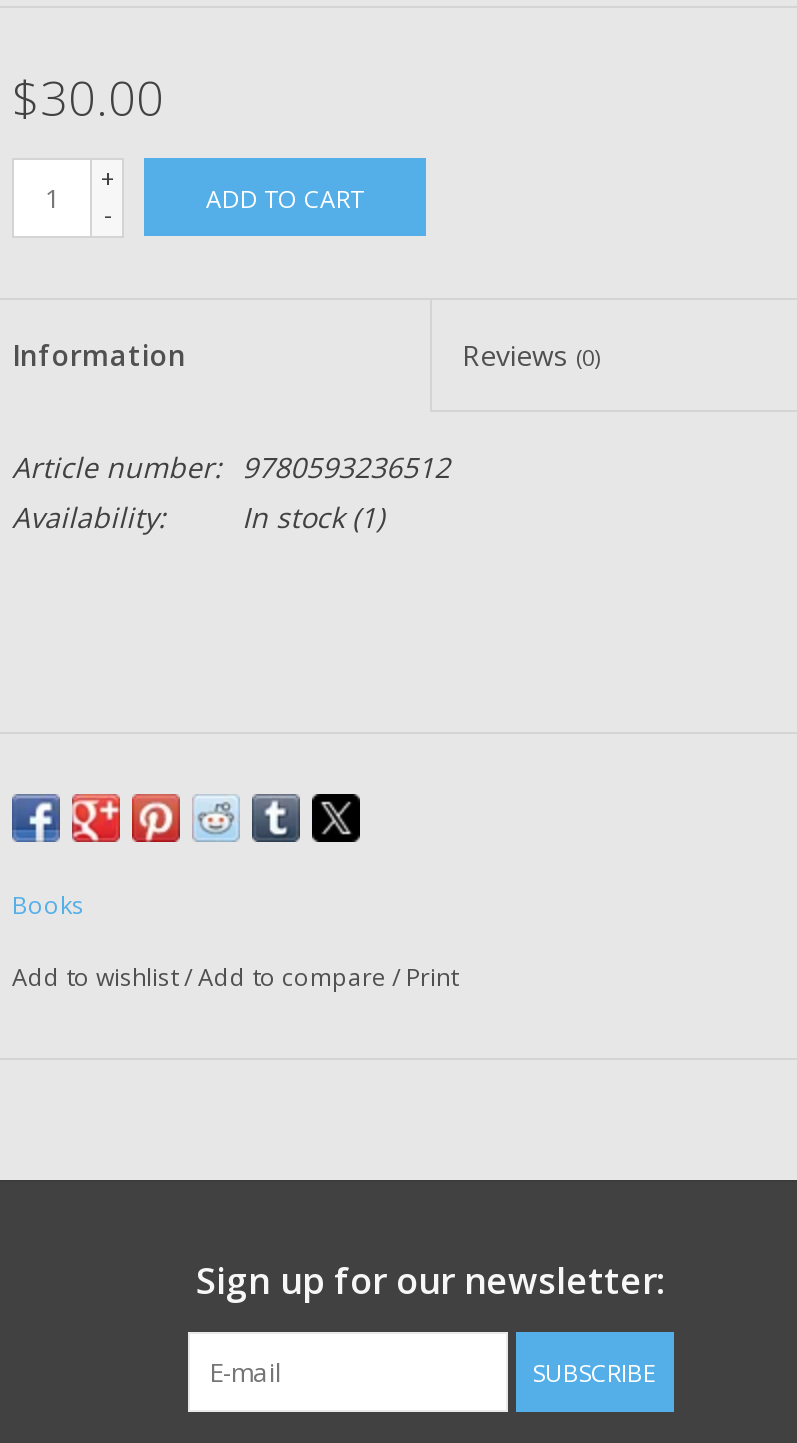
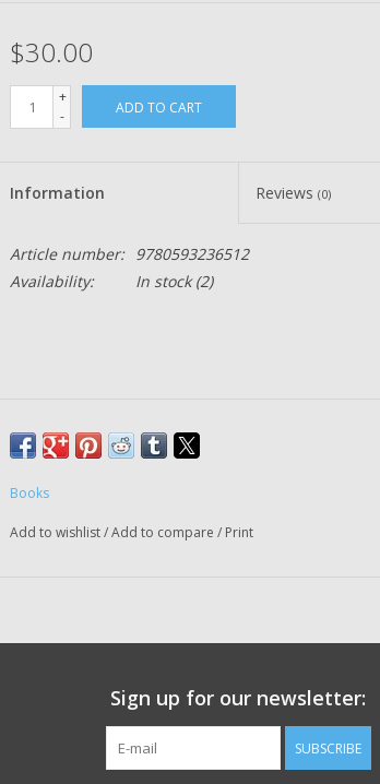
[12,499,384,537] Availability: In stock (1) -> [10,271,213,292] Availability: In stock (2)

